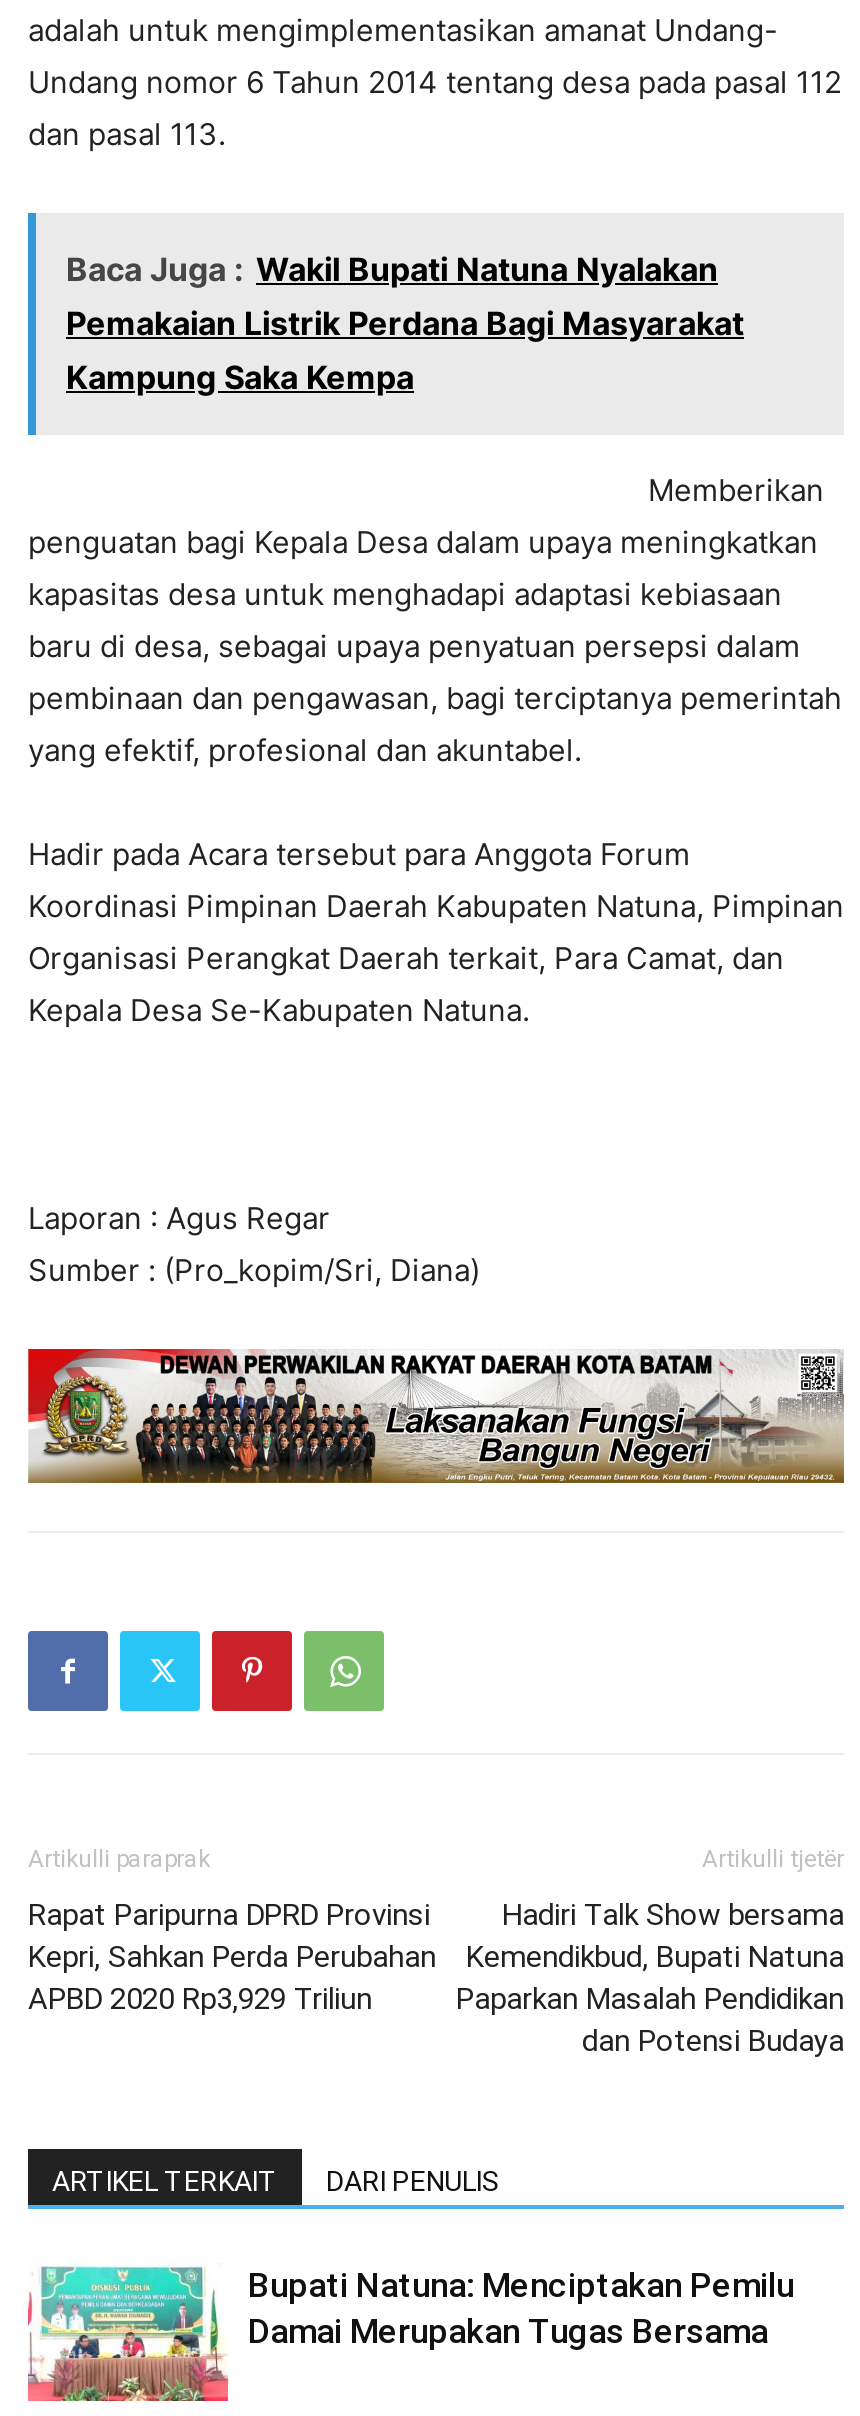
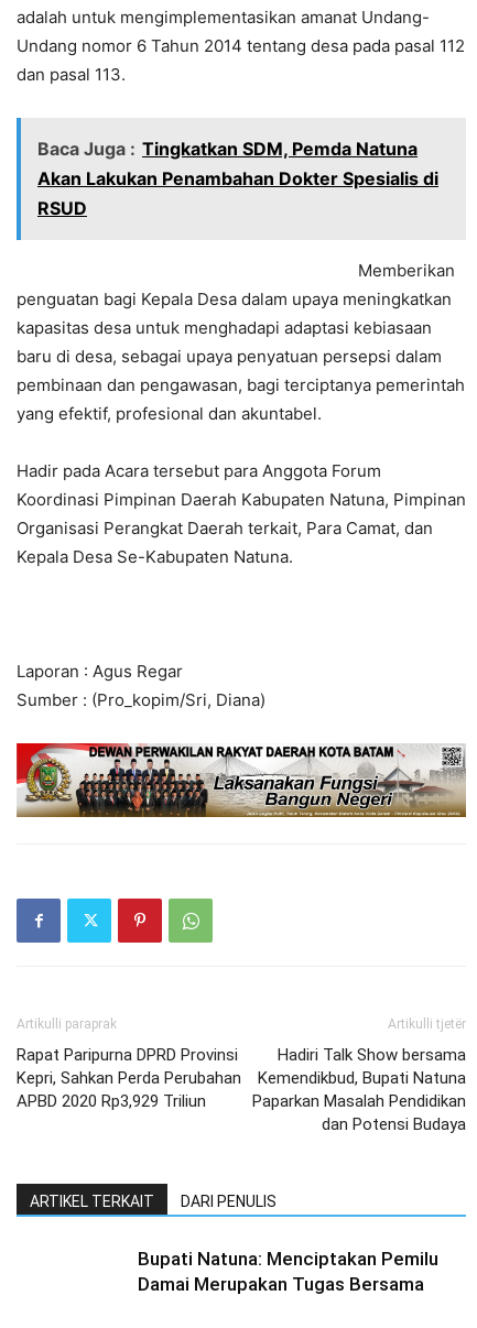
[66,249,744,397] Baca Juga : Wakil Bupati Natuna Nyalakan | Pemakaian Listrik Perdana Bagi Masyarakat | Kampung Saka Kempa -> [37,138,438,219] Baca Juga : Tingkatkan SDM, Pemda Natuna | Akan Lakukan Penambahan Dokter Spesialis di | RSUD
[26,2265,230,2403] [image] -> none

